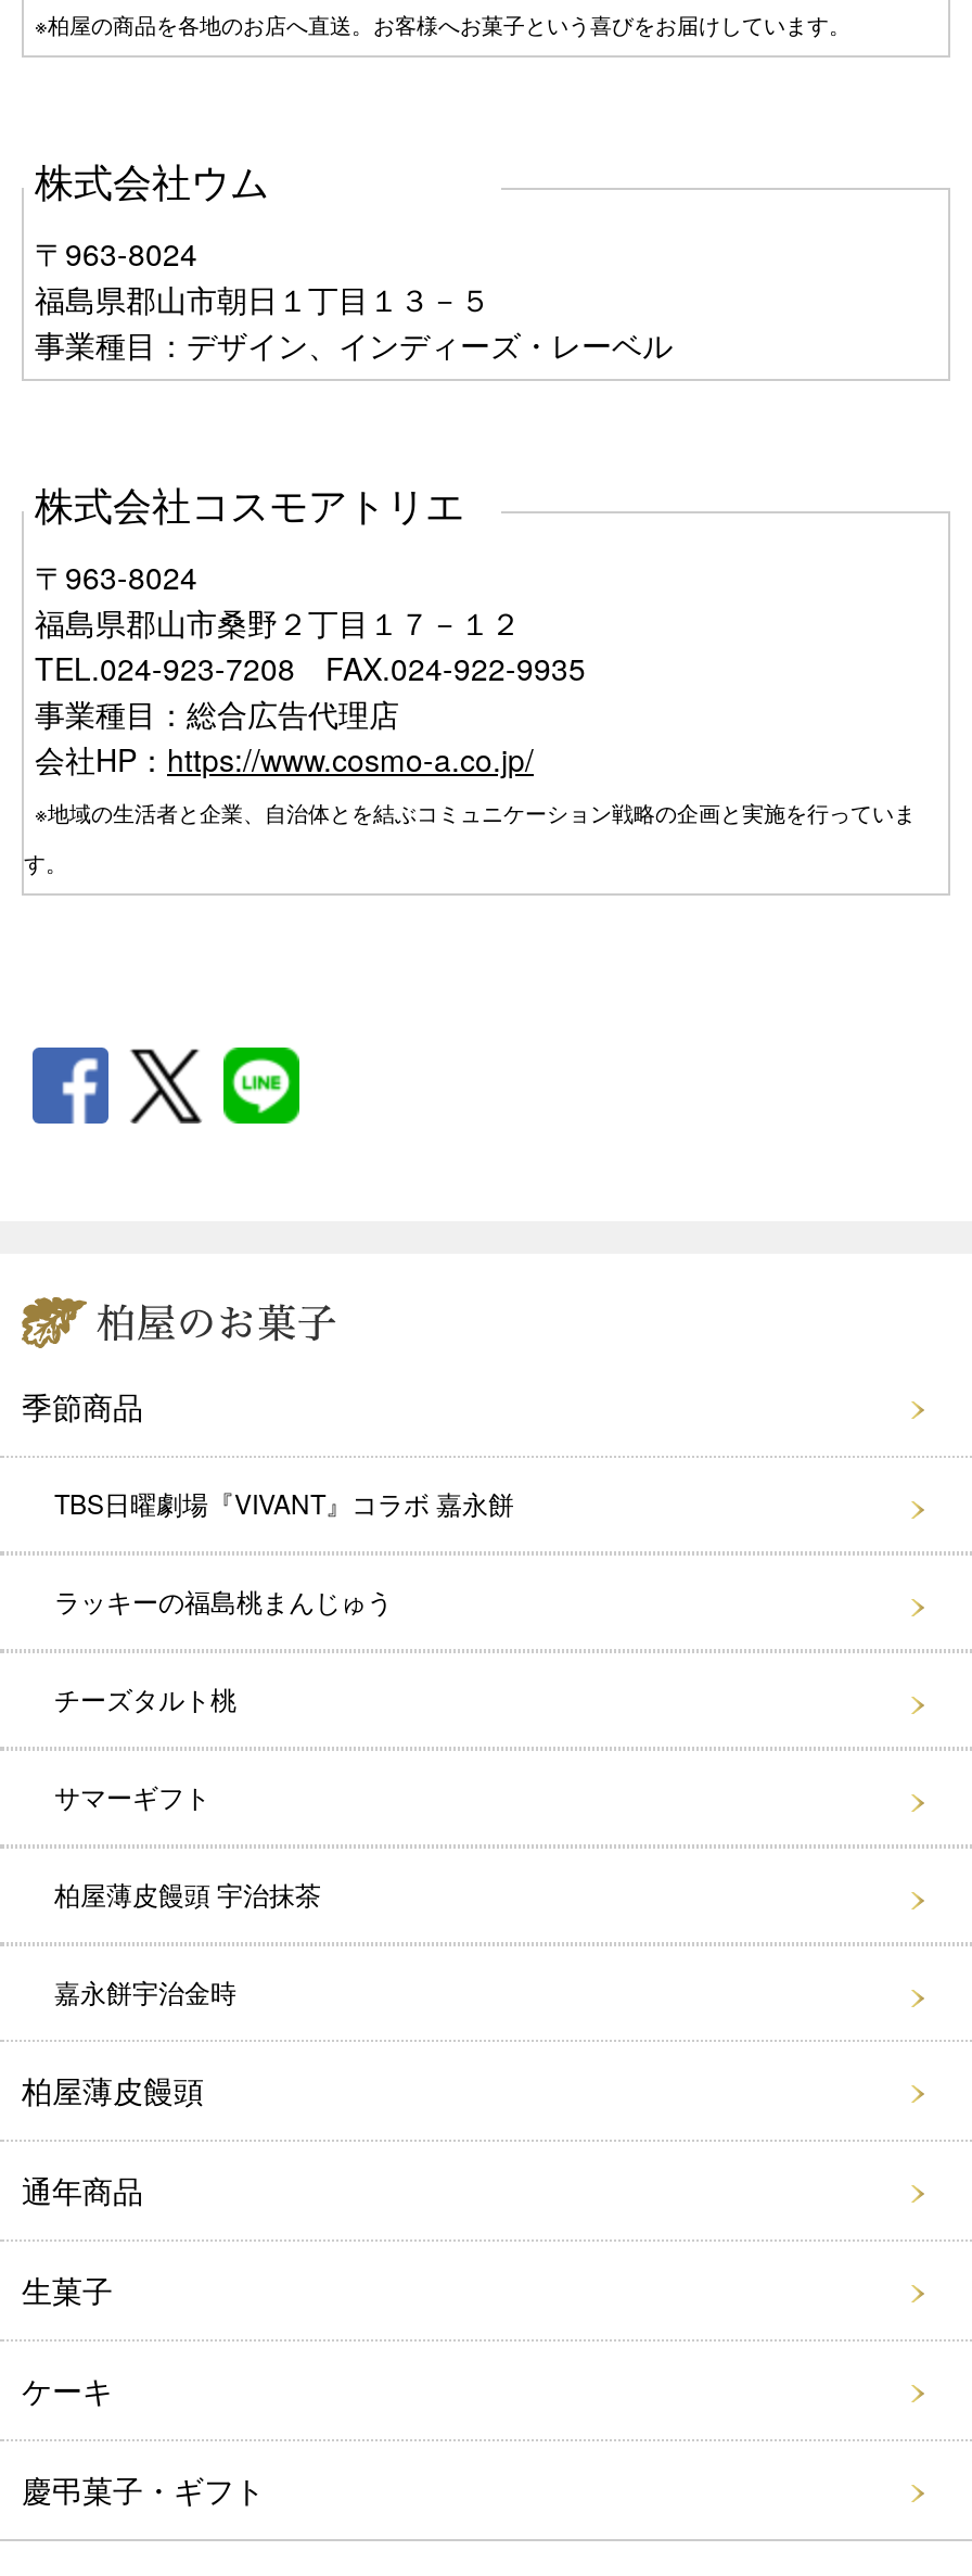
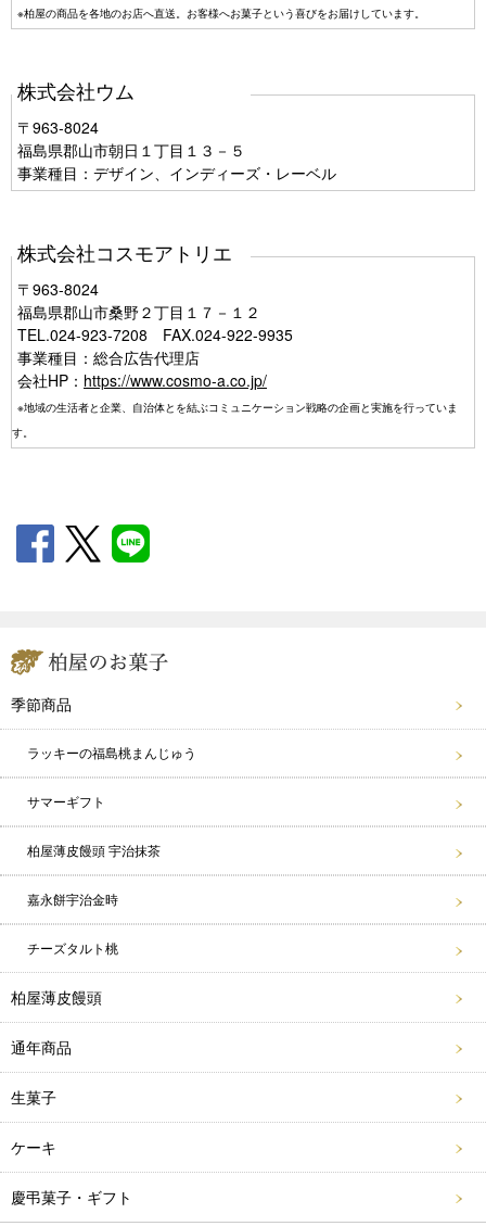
[54,1484,514,1521] TBS日曜劇場『VIVANT』コラボ 嘉永餅 -> none
moved [54,1680,236,1716] -> [27,938,118,957]: チーズタルト桃
moved [54,1777,321,2010] -> [27,792,161,908]: サマーギフト | 柏屋薄皮饅頭 宇治抹茶 | 嘉永餅宇治金時

